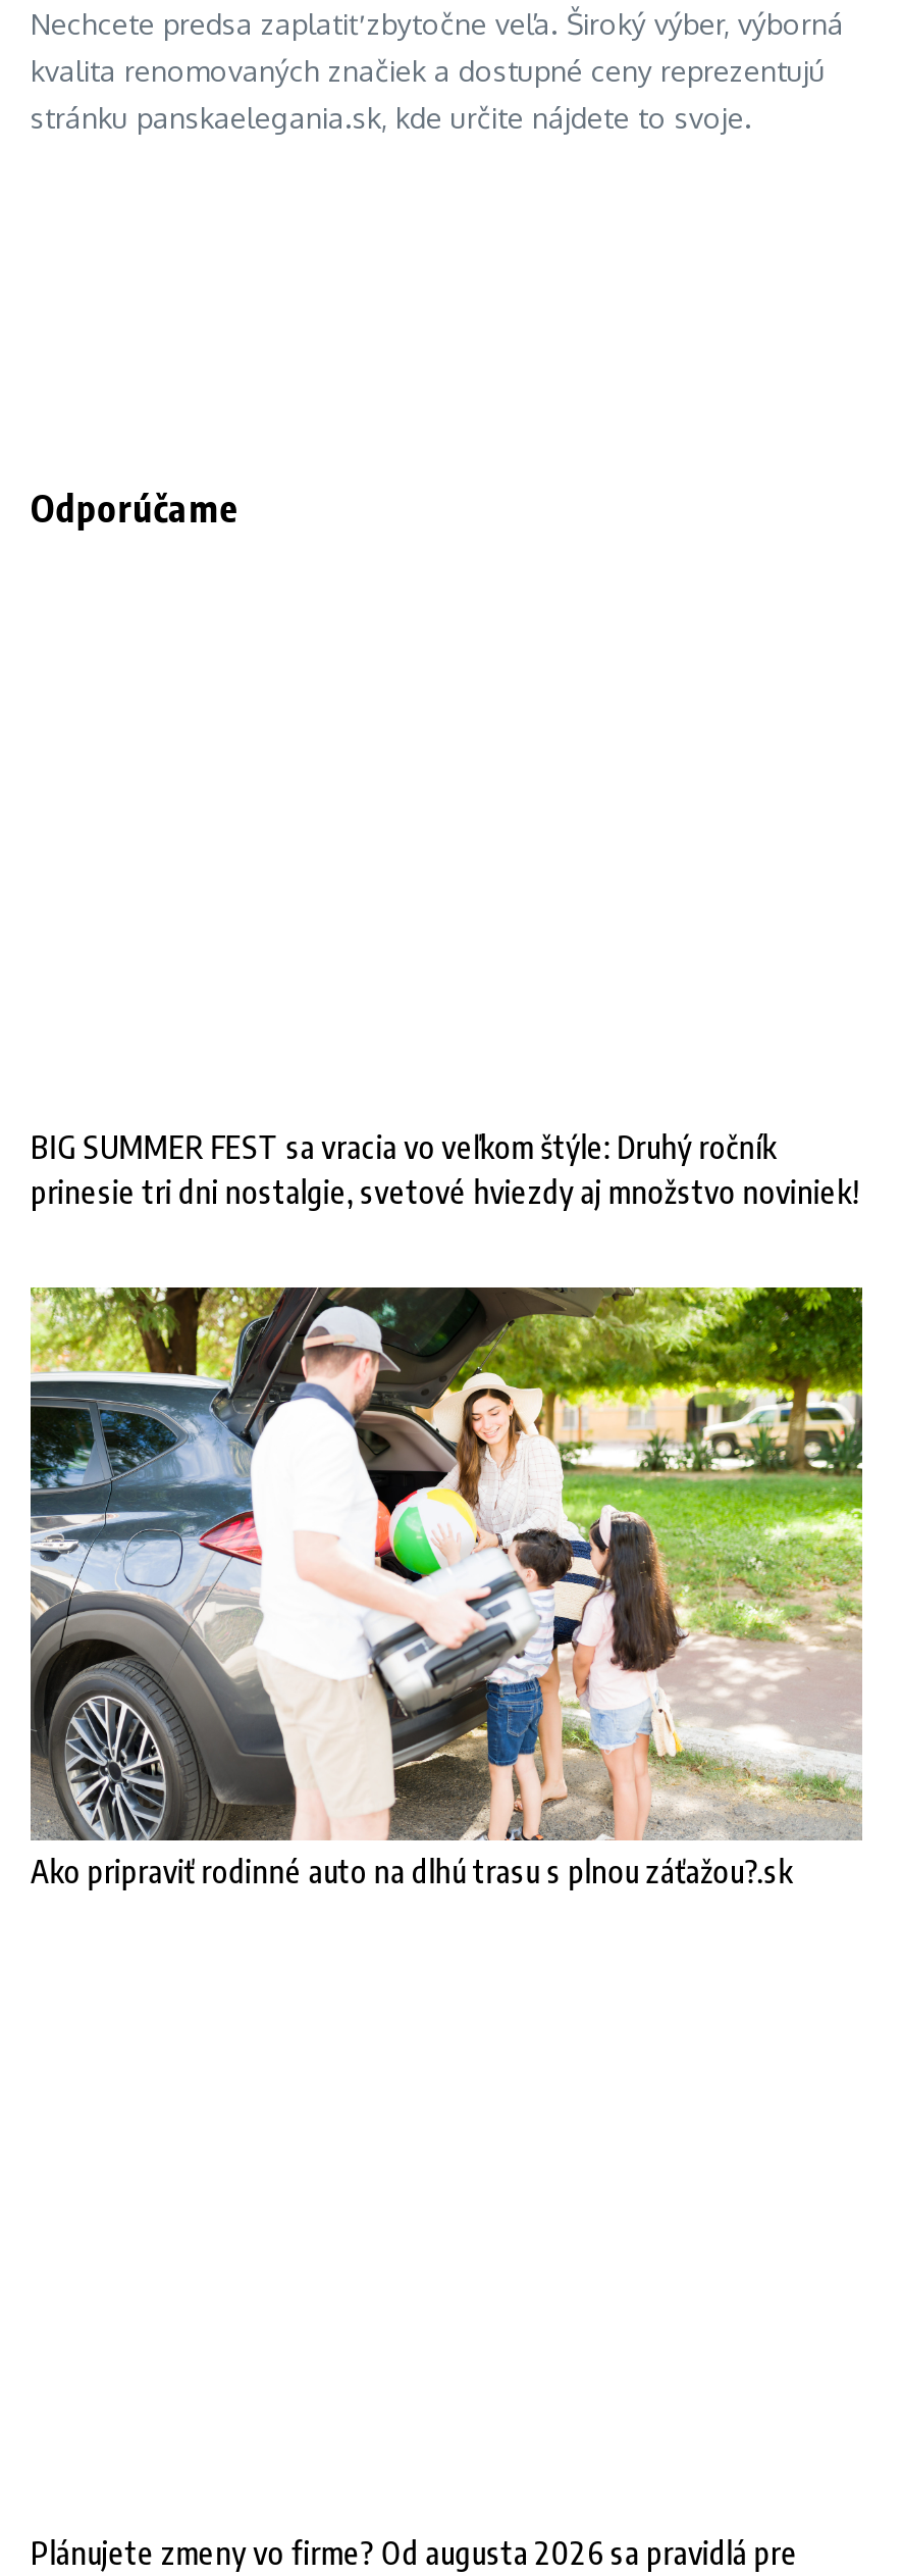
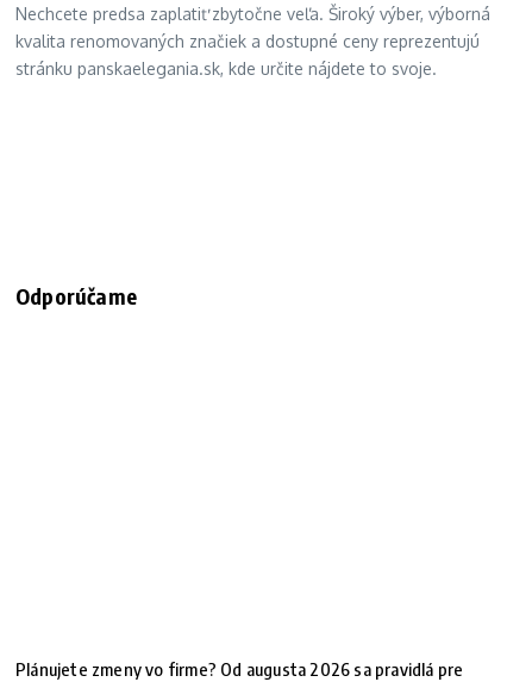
[31,1128,858,1209] BIG SUMMER FEST sa vracia vo veľkom štýle: Druhý ročník | prinesie tri dni nostalgie, svetové hviezdy aj množstvo noviniek! -> none
[29,1283,864,1890] [image] | Ako pripraviť rodinné auto na dlhú trasu s plnou záťažou?.sk -> none

